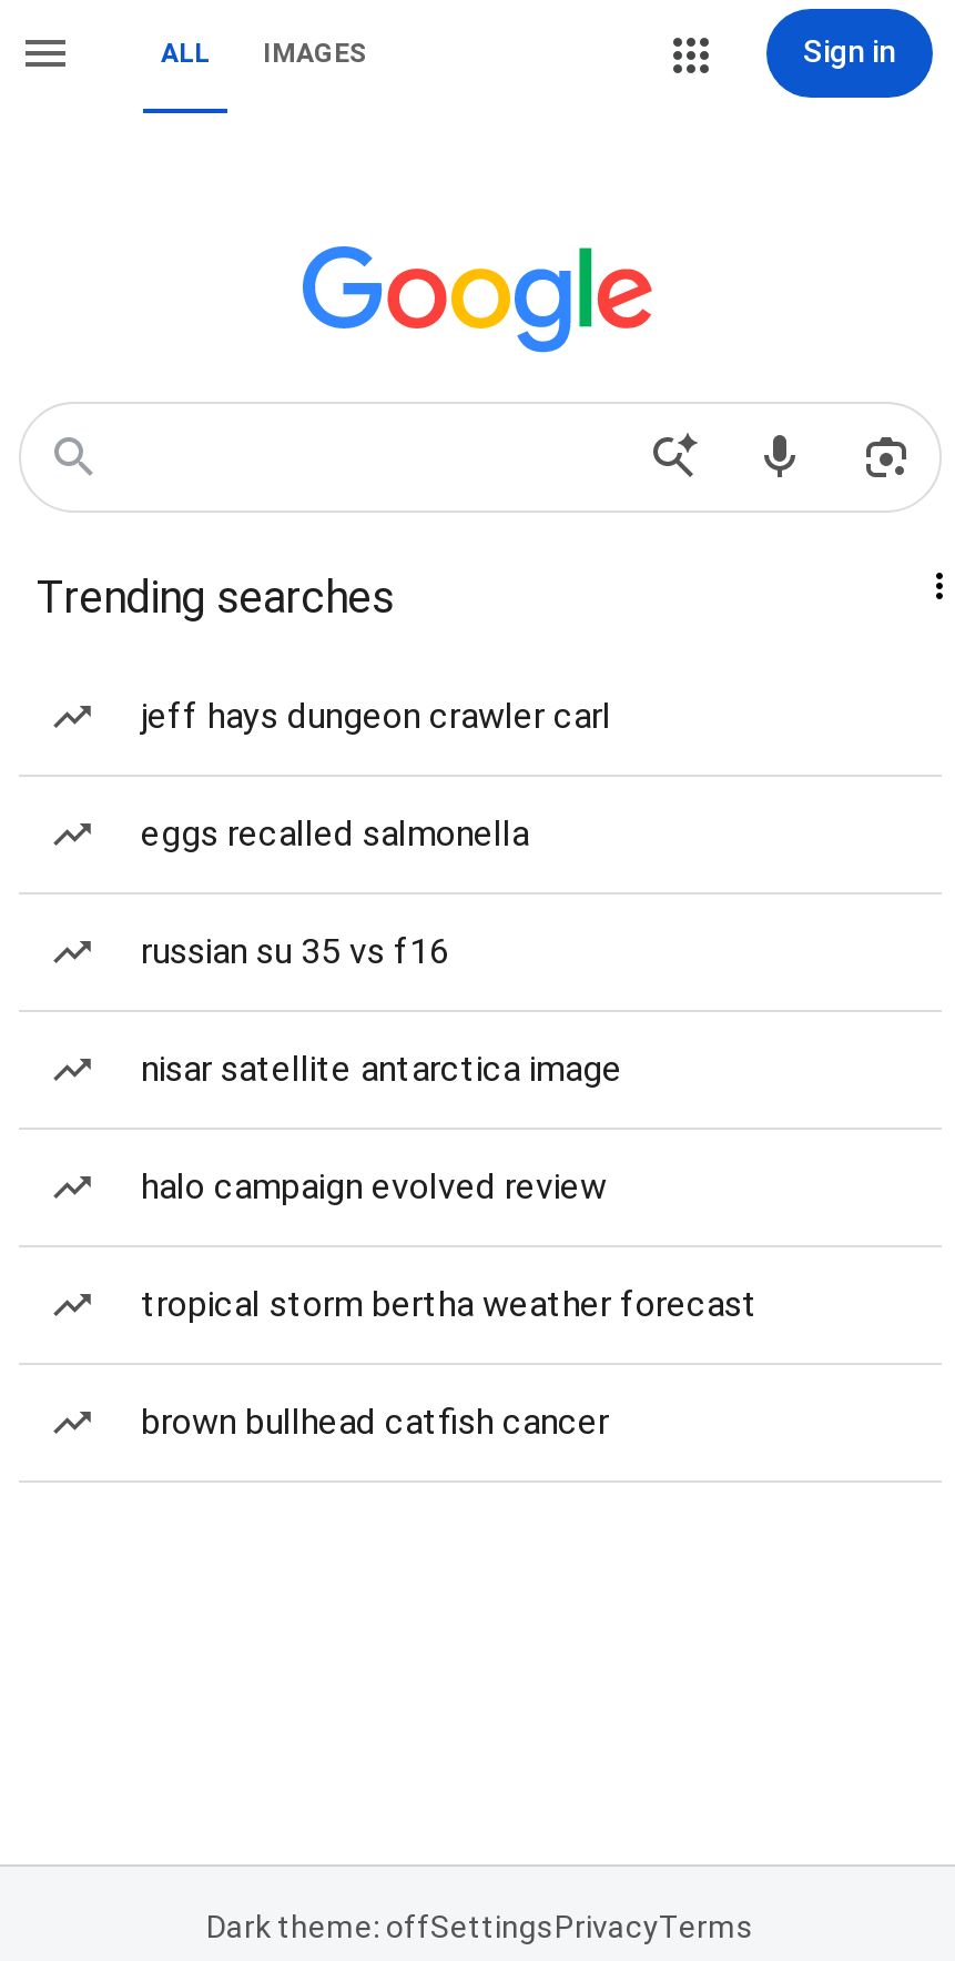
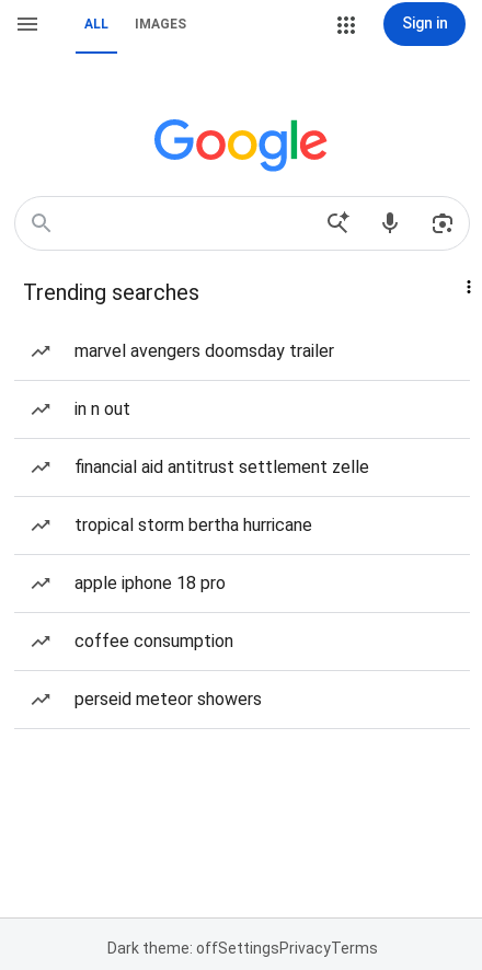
[141,695,611,737] jeff hays dungeon crawler carl -> [74,340,334,361] marvel avengers doomsday trailer
[141,812,529,855] eggs recalled salmonella -> [74,399,130,419] in n out
[141,930,449,972] russian su 35 vs f16 -> [74,457,369,477] financial aid antitrust settlement zelle
[141,1048,622,1090] nisar satellite antarctica image -> [74,515,312,535] tropical storm bertha hurricane
[141,1165,607,1207] halo campaign evolved review -> [74,573,226,593] apple iphone 18 pro
[141,1283,758,1325] tropical storm bertha weather forecast -> [74,631,233,651] coffee consumption
[141,1401,609,1443] brown bullhead catfish cancer -> [74,689,262,709] perseid meteor showers

